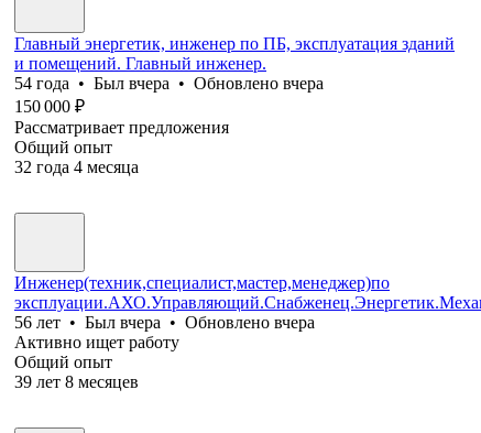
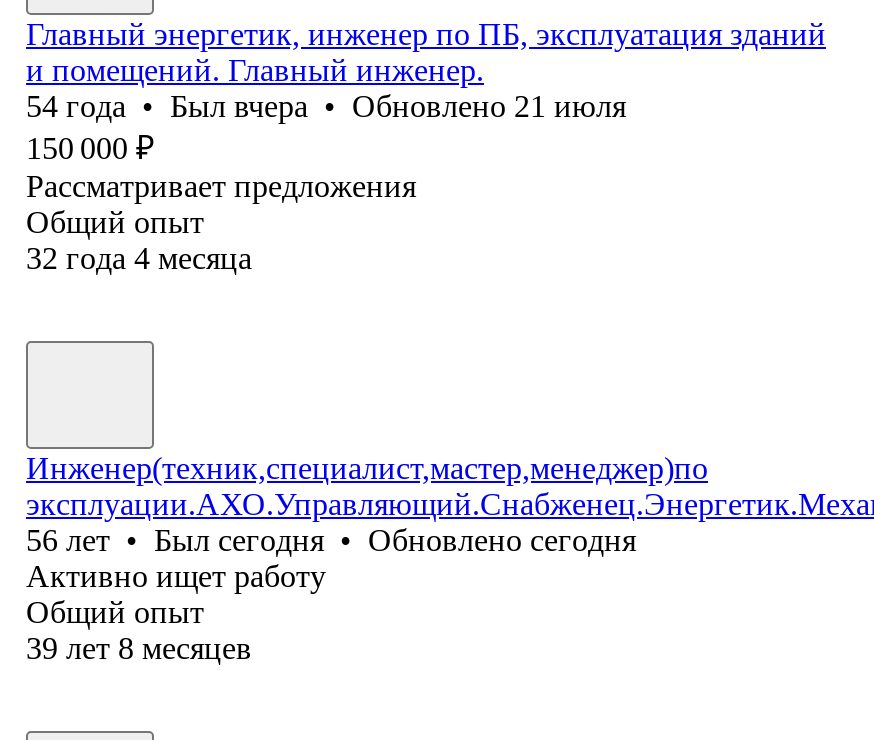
[14,74,324,92] 54 года • Был вчера • Обновлено вчера -> [26,89,626,123] 54 года • Был вчера • Обновлено 21 июля
[14,313,315,332] 56 лет • Был вчера • Обновлено вчера -> [26,523,636,557] 56 лет • Был сегодня • Обновлено сегодня

